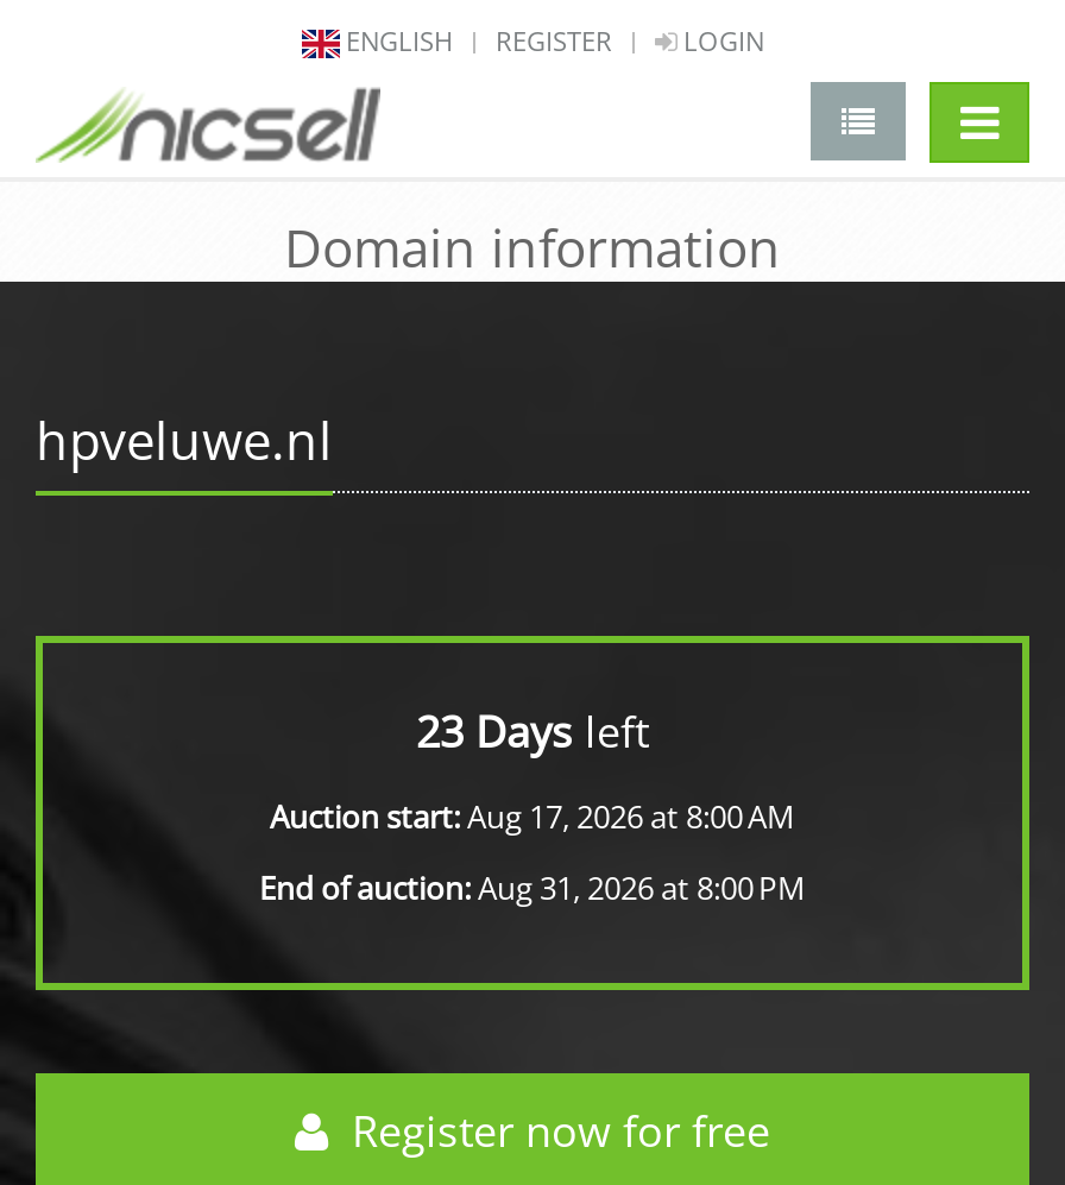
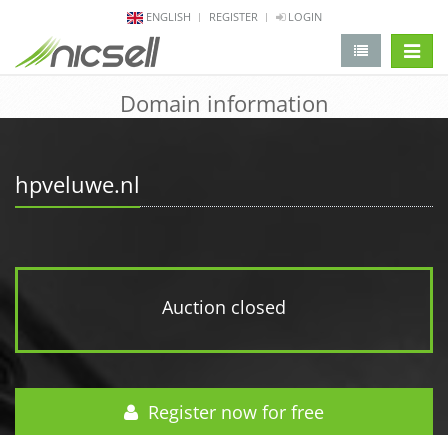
[259,702,806,909] 23 Days left | Auction start:Aug 17, 2026 at 8:00 AM | End of auction:Aug 31, 2026 at 8:00 PM -> [162,295,286,319] Auction closed

